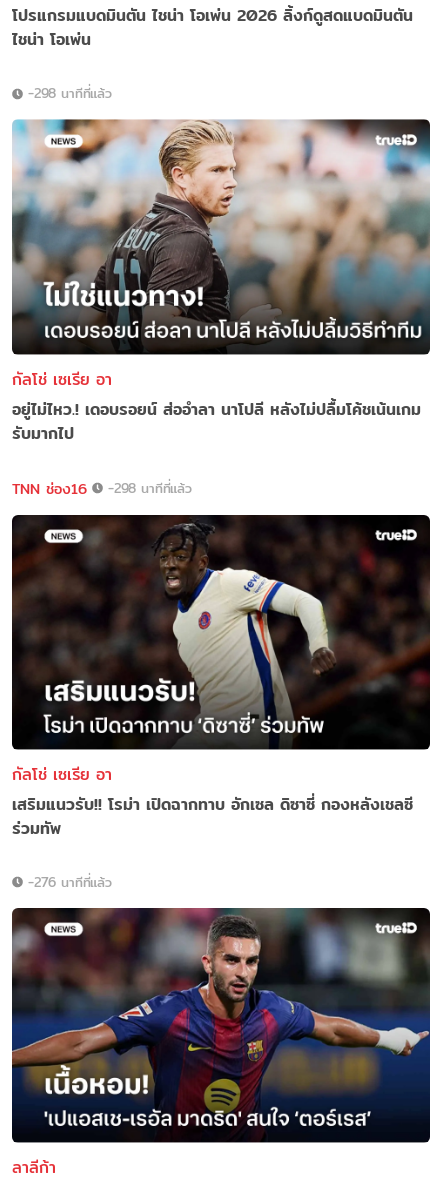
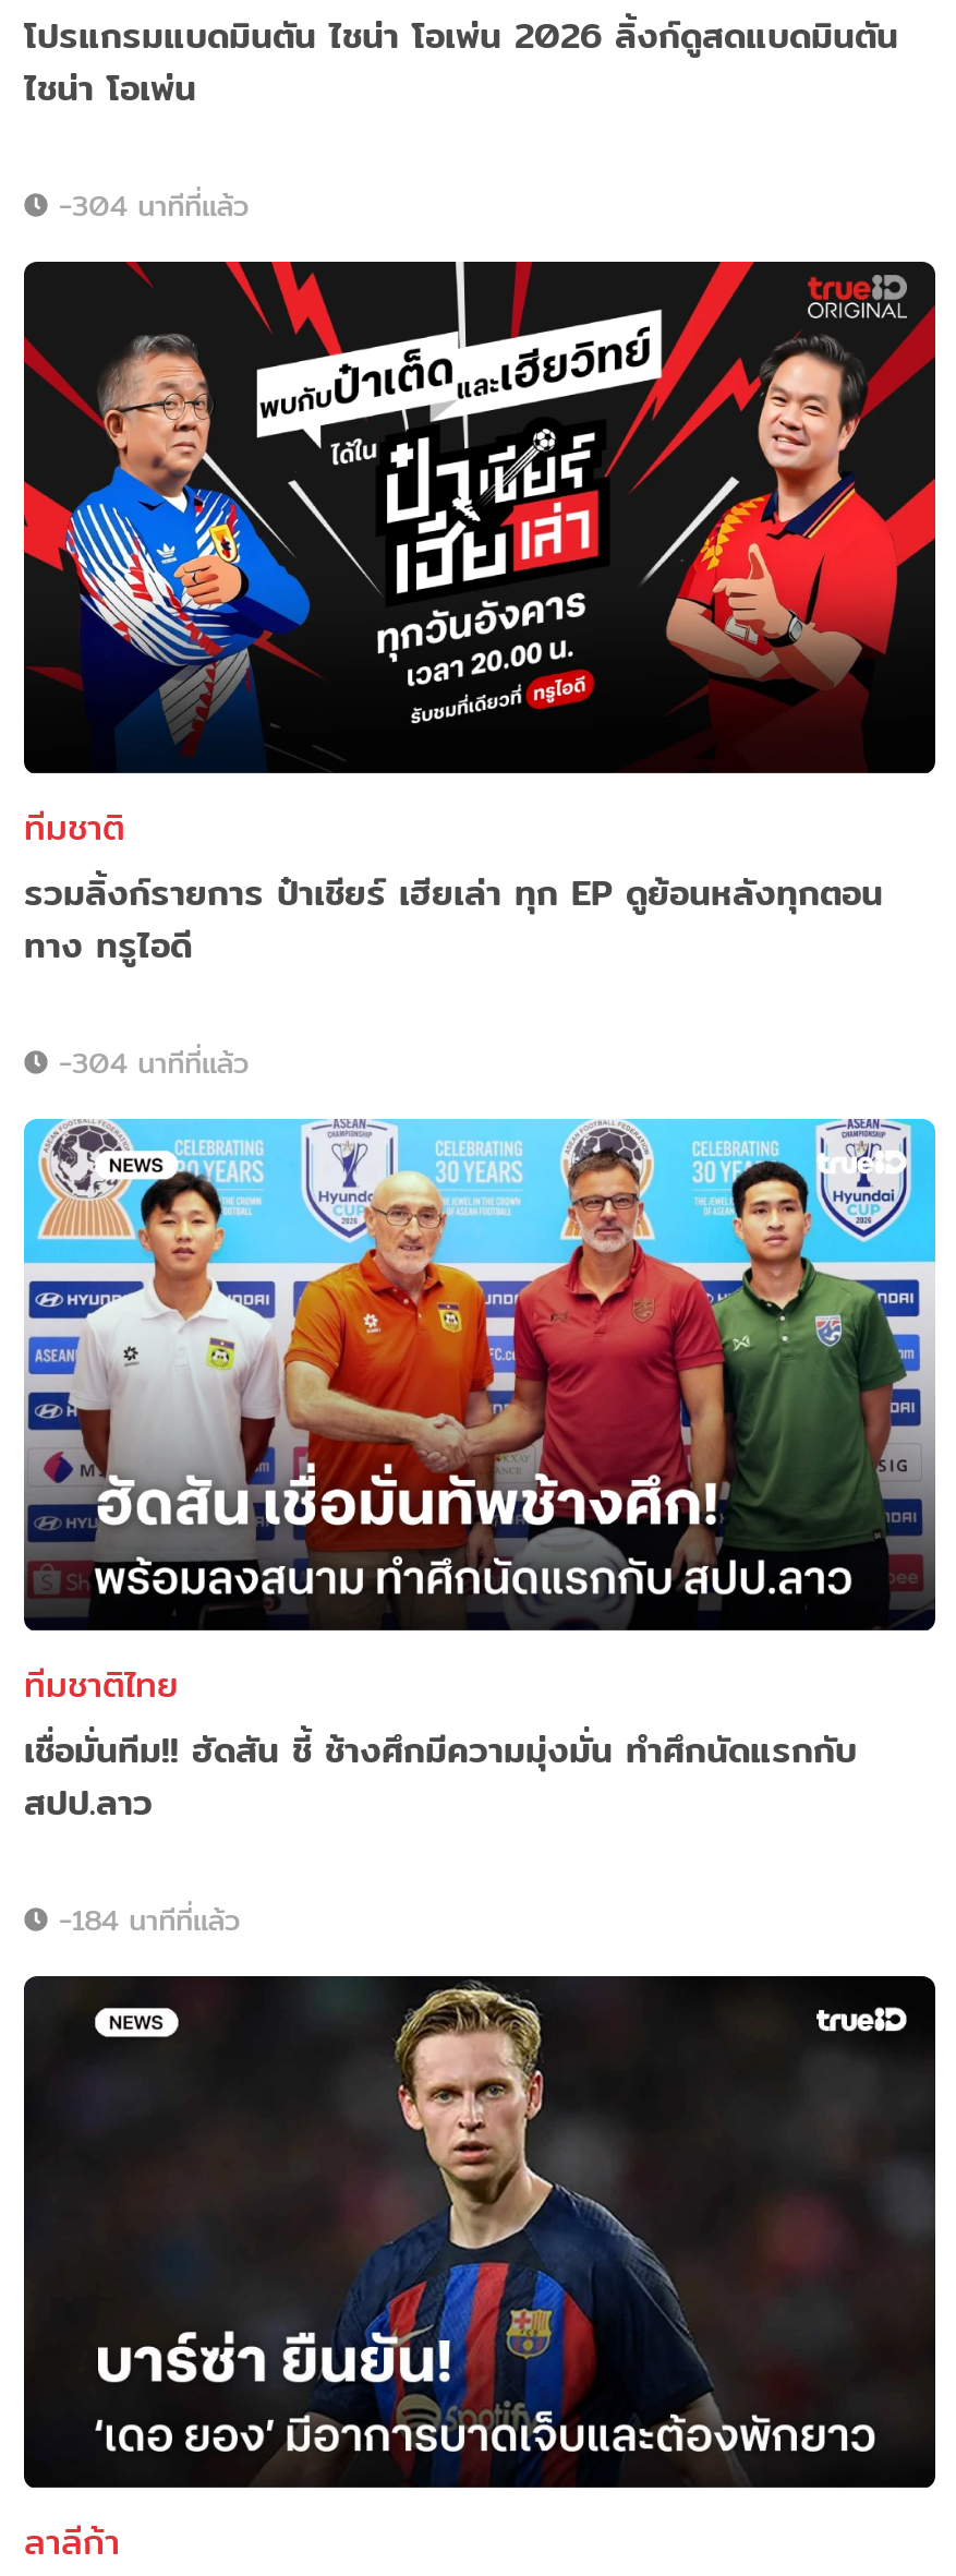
[28,83,112,103] -298 นาทีที่แล้ว -> [59,182,249,226] -304 นาทีที่แล้ว
[11,118,431,445] [image] | กัลโช่ เซเรีย อา | อยู่ไม่ไหว.! เดอบรอยน์ ส่ออำลา นาโปลี หลังไม่ปลื้มโค้ชเน้นเกม | รับมากไป -> [22,260,937,972] [image] | ทีมชาติ | รวมลิ้งก์รายการ ป๋าเชียร์ เฮียเล่า ทุก EP ดูย้อนหลังทุกตอน | ทาง ทรูไอดี
[12,476,192,499] TNN ช่อง16 | -298 นาทีที่แล้ว -> [59,1039,249,1083] -304 นาทีที่แล้ว
[11,514,431,841] [image] | กัลโช่ เซเรีย อา | เสริมแนวรับ!! โรม่า เปิดฉากทาบ อักเซล ดิซาซี่ กองหลังเชลซี | ร่วมทัพ -> [22,1117,937,1829] [image] | ทีมชาติไทย | เชื่อมั่นทีม!! ฮัดสัน ชี้ ช้างศึกมีความมุ่งมั่น ทำศึกนัดแรกกับ | สปป.ลาว
[28,872,112,892] -276 นาทีที่แล้ว -> [59,1897,240,1941] -184 นาทีที่แล้ว
[11,907,430,1140] [image] -> [24,1974,935,2480] [image]

